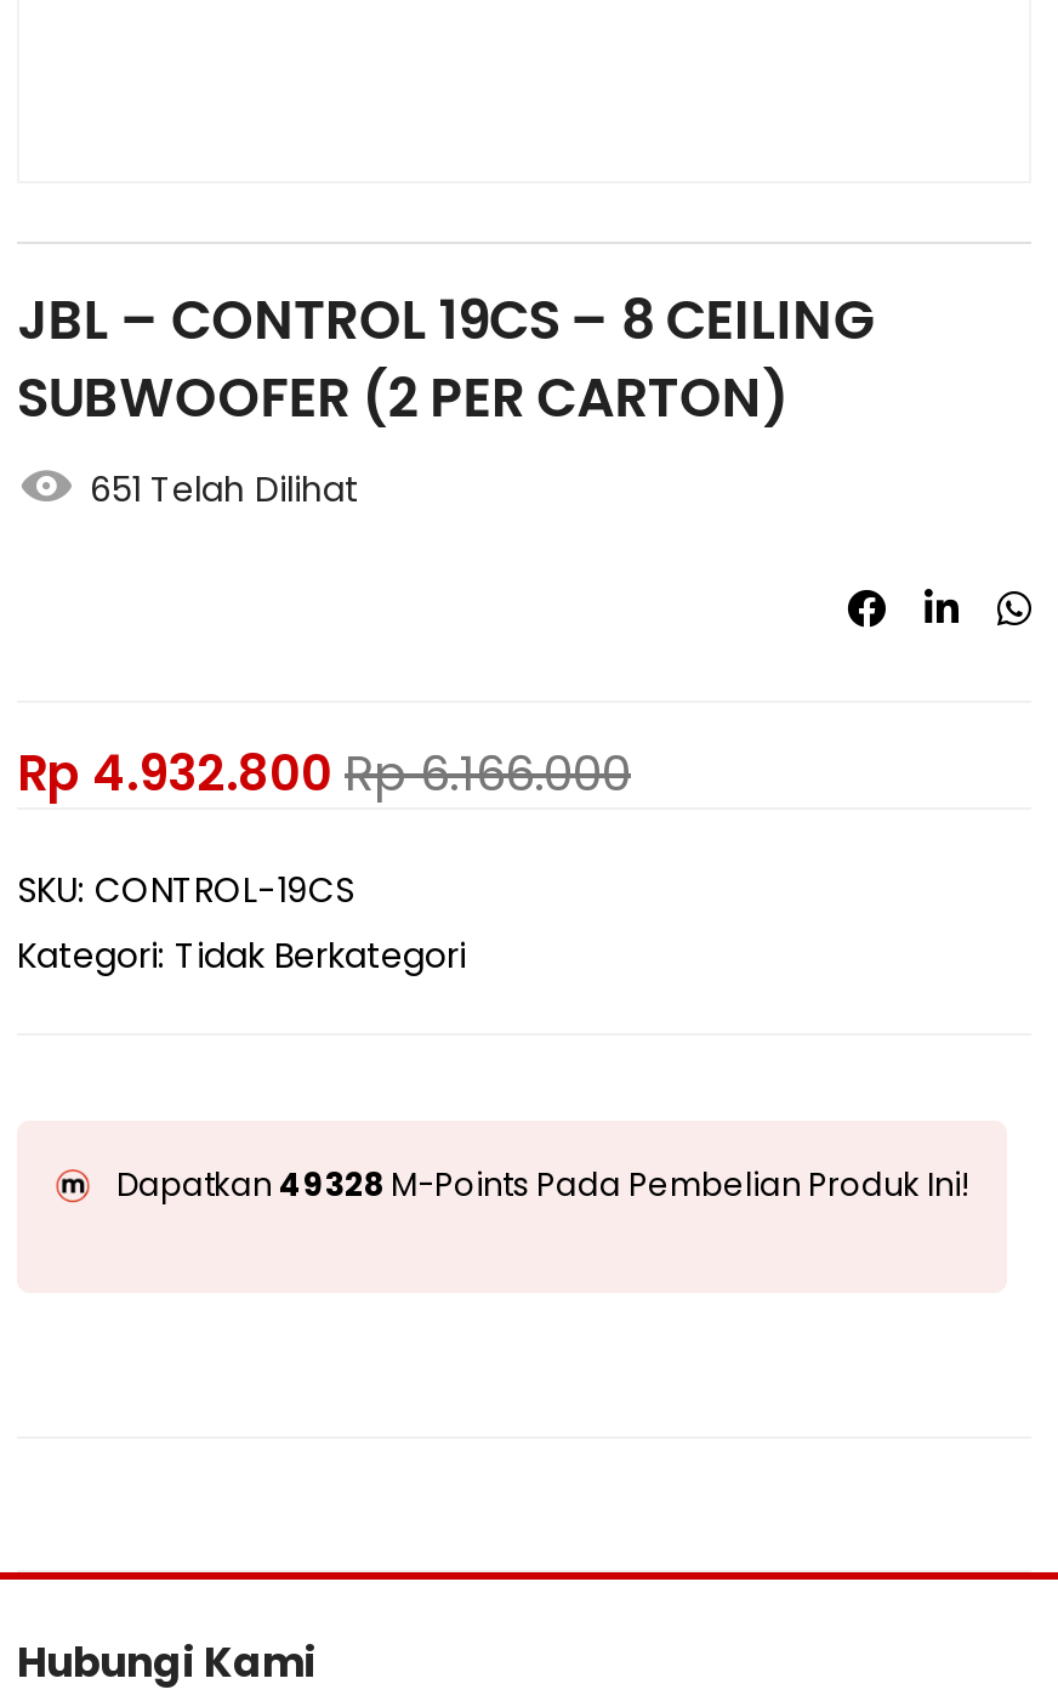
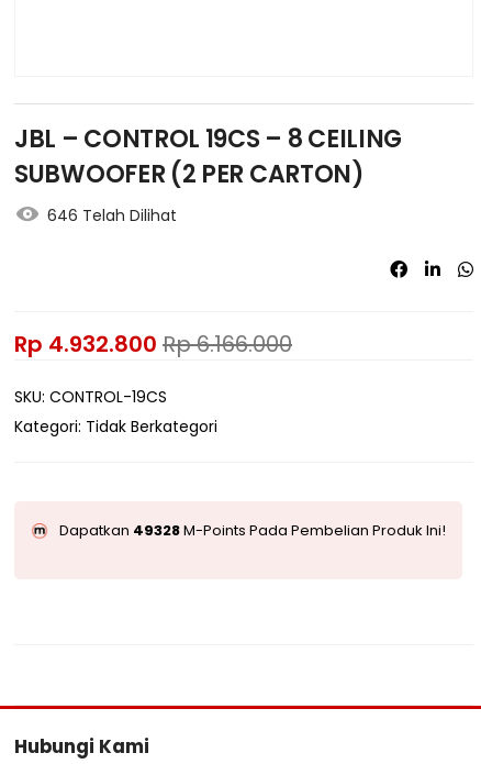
[90,465,359,513] 651 Telah Dilihat -> [47,204,177,226] 646 Telah Dilihat

